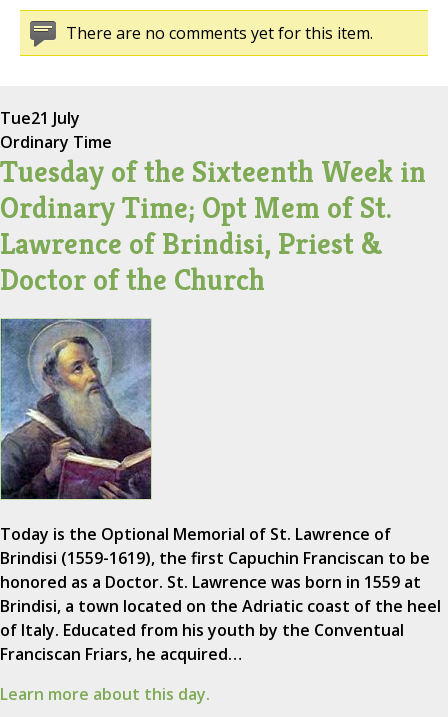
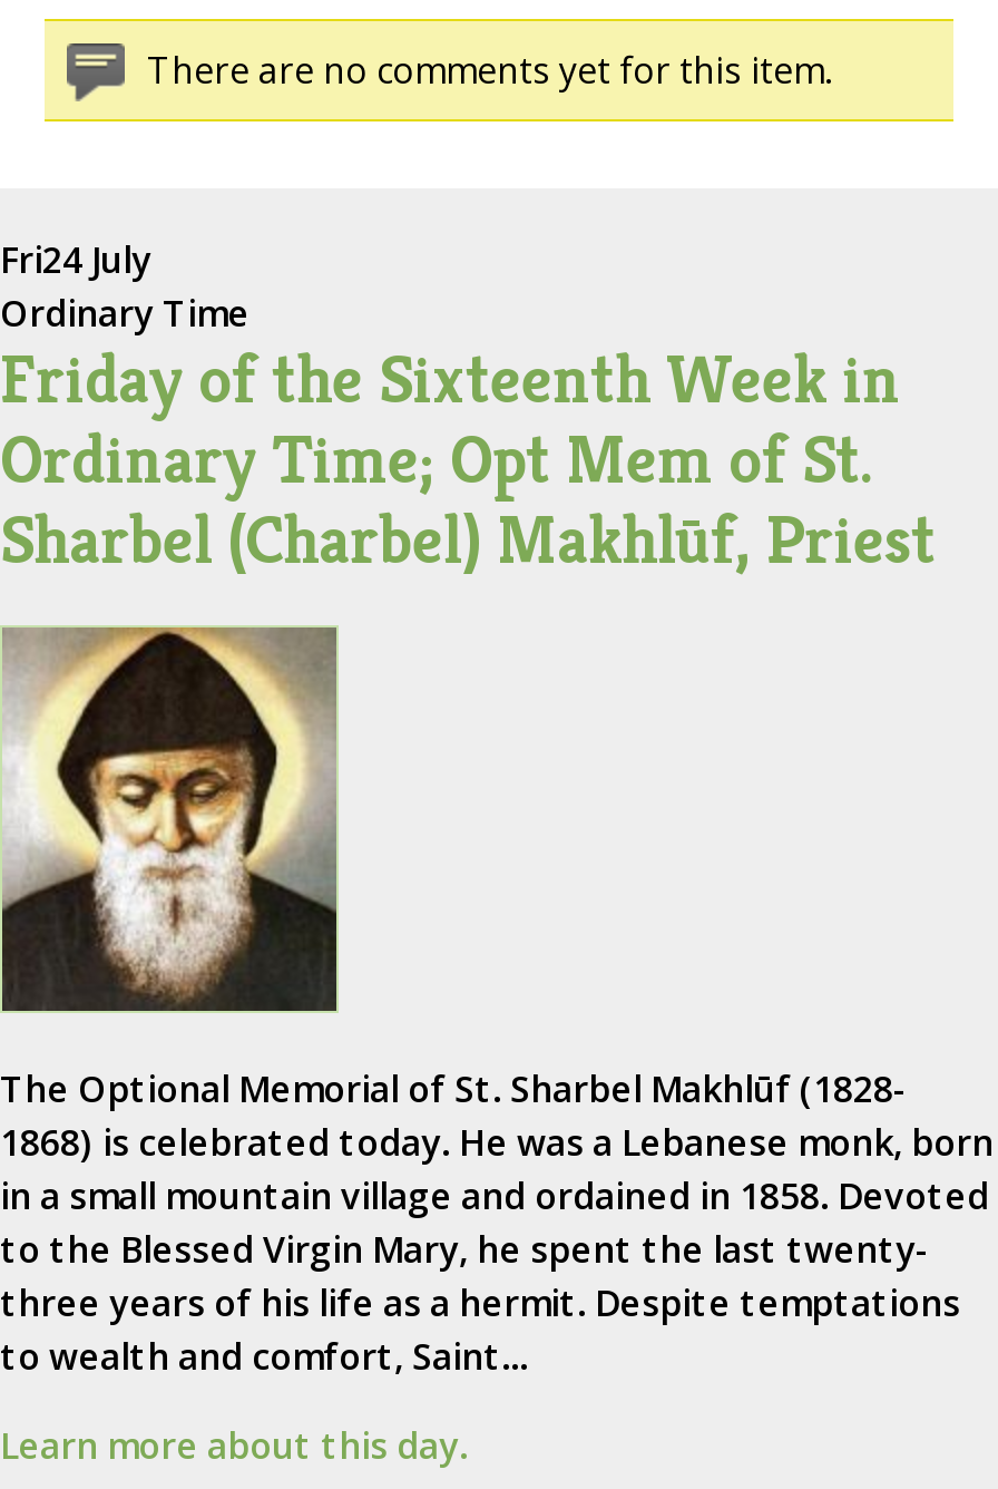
[0,107,80,129] Tue21 July -> [0,235,151,284] Fri24 July
[0,153,426,191] Tuesday of the Sixteenth Week in -> [0,338,900,423] Friday of the Sixteenth Week in
[0,225,382,299] Lawrence of Brindisi, Priest & | Doctor of the Church -> [0,498,936,583] Sharbel (Charbel) Makhlūf, Priest
[3,318,151,472] [image] -> [7,681,336,1011] [image]
[0,523,441,665] Today is the Optional Memorial of St. Lawrence of | Brindisi (1559-1619), the first Capuchin Franciscan to be | honored as a Doctor. St. Lawrence was born in 1559 at | Brindisi, a town located on the Adriatic coast of the heel | of Italy. Educated from his youth by the Conventual | Franciscan Friars, he acquired… -> [0,1065,994,1381] The Optional Memorial of St. Sharbel Makhlūf (1828- | 1868) is celebrated today. He was a Lebanese monk, born | in a small mountain village and ordained in 1858. Devoted | to the Blessed Virgin Mary, he spent the last twenty- | three years of his life as a hermit. Despite temptations | to wealth and comfort, Saint…

